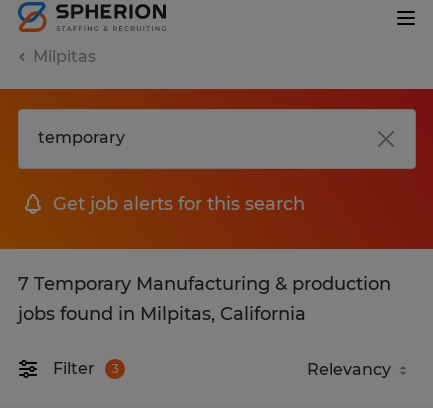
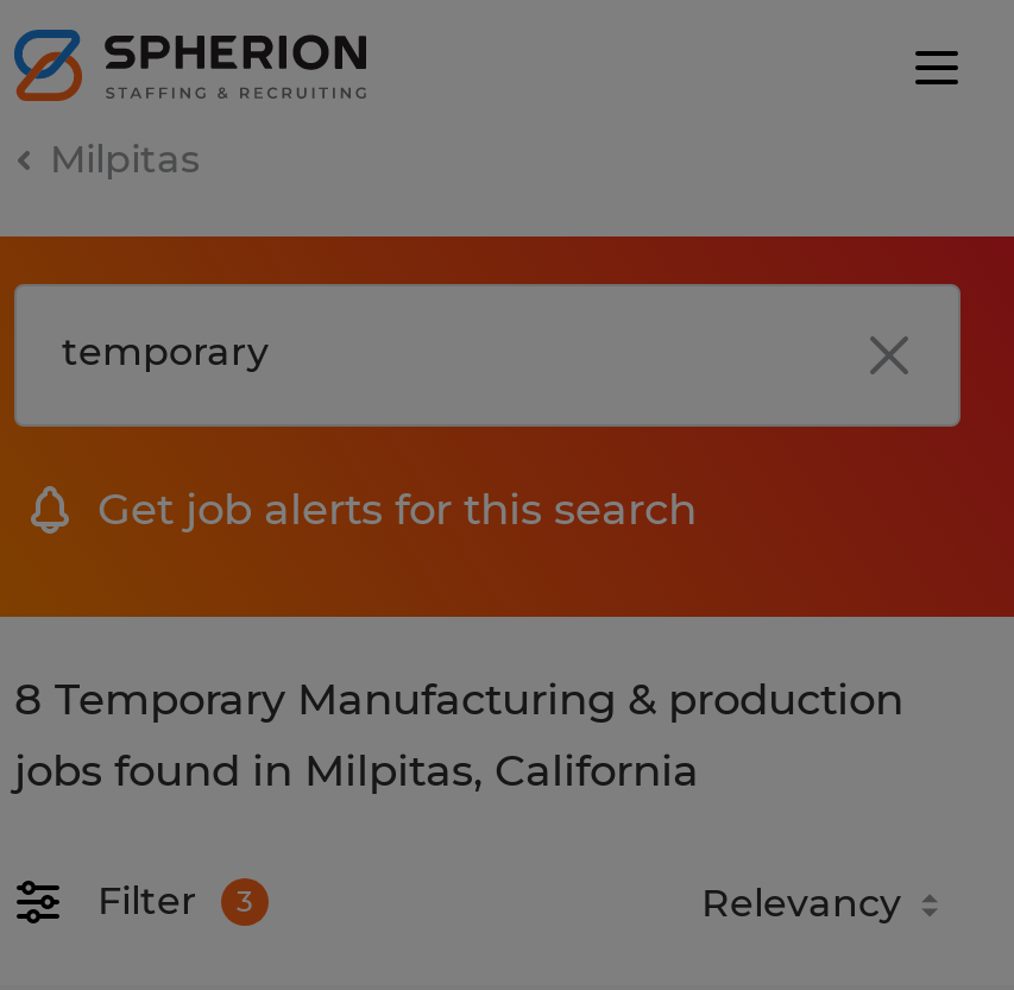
[18,273,391,295] 7 Temporary Manufacturing & production -> [14,674,903,726] 8 Temporary Manufacturing & production

